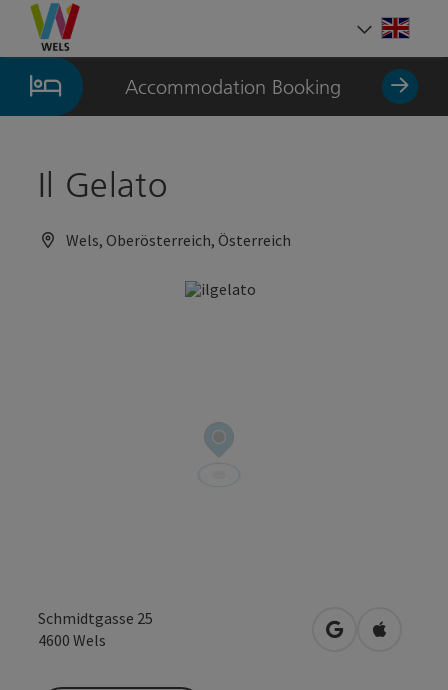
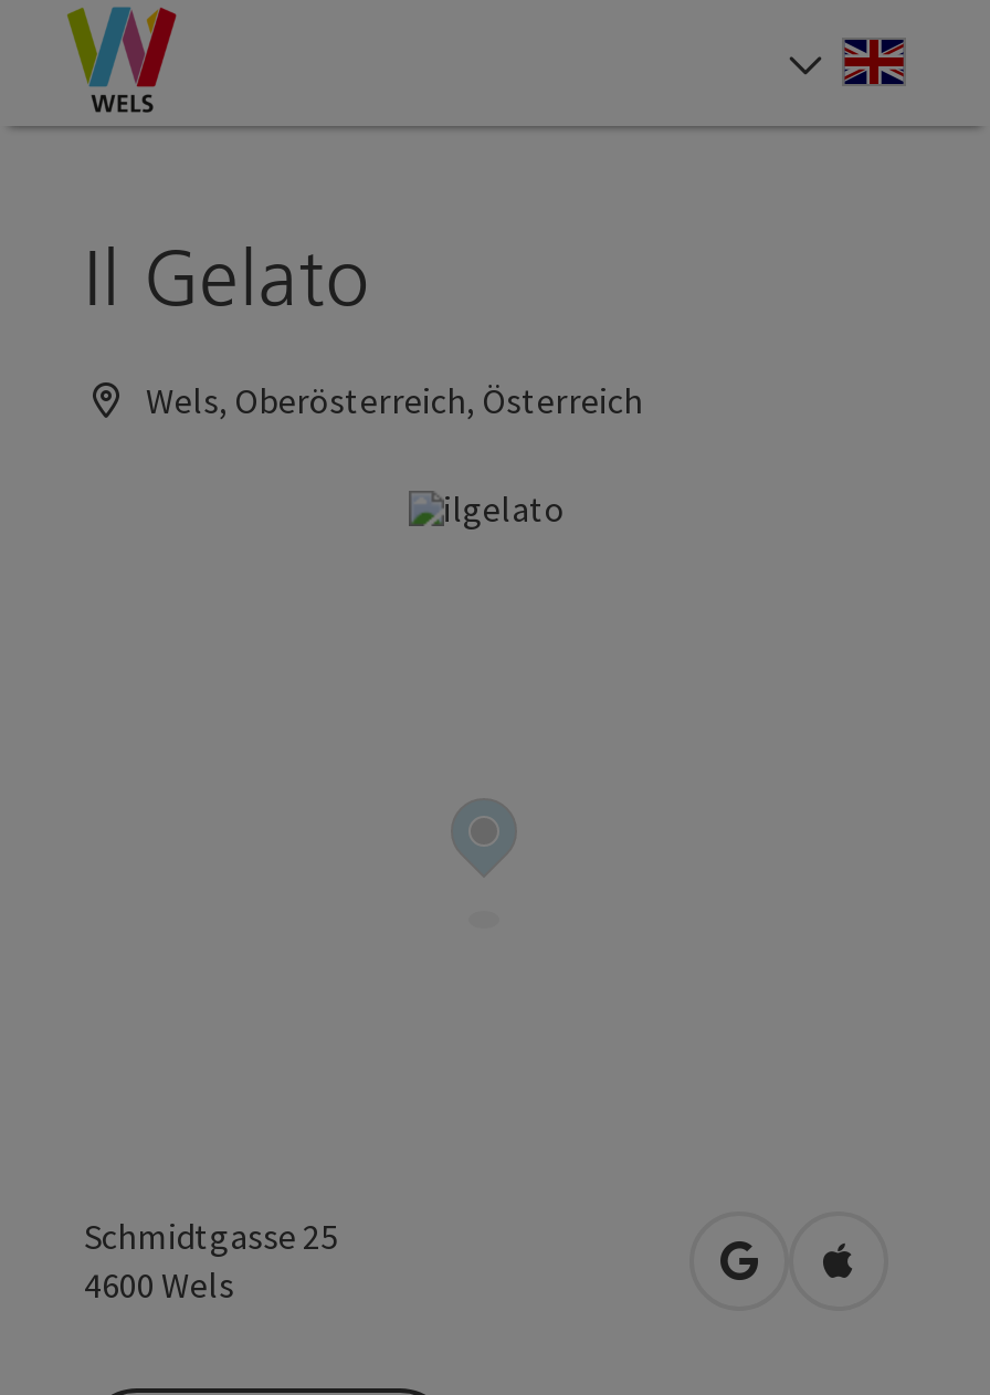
[124,74,340,98] Accommodation Booking -> none

